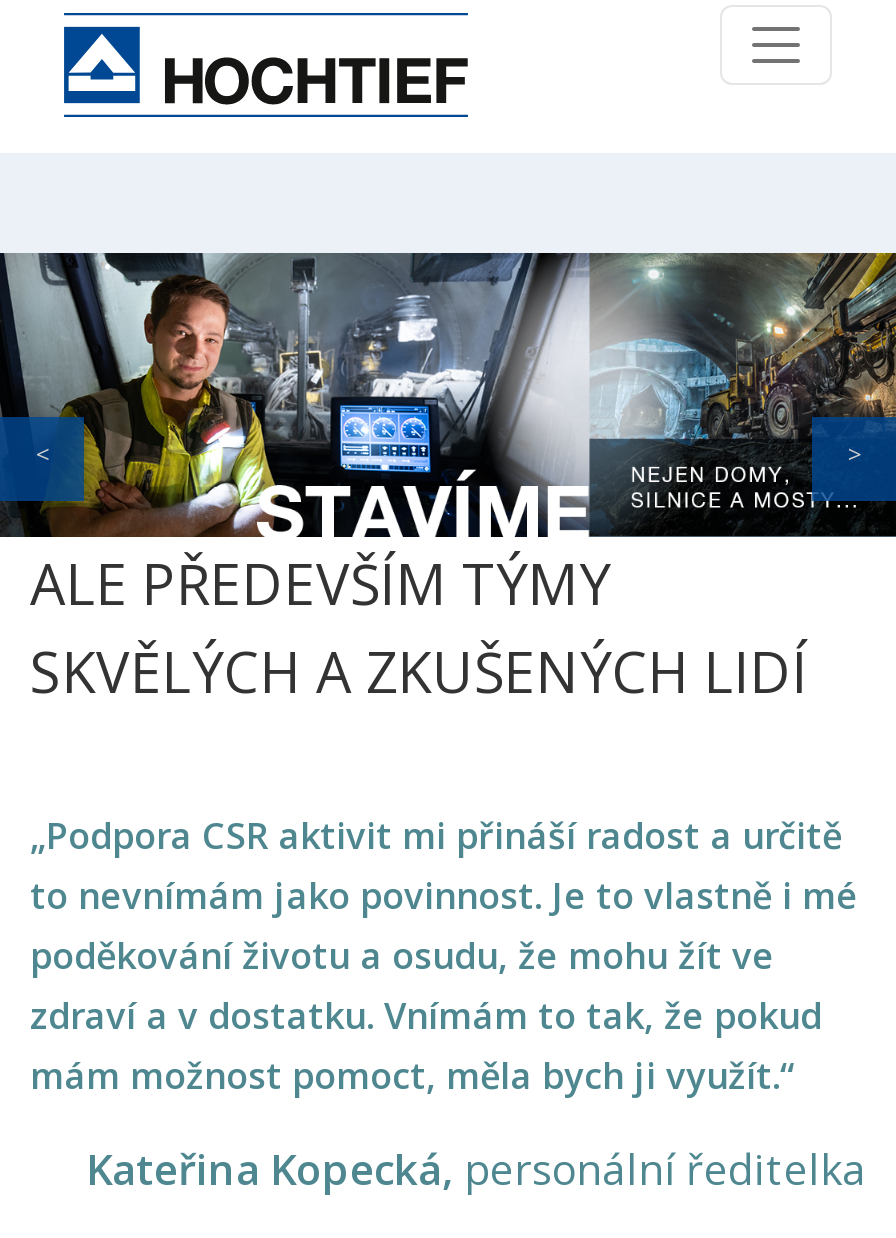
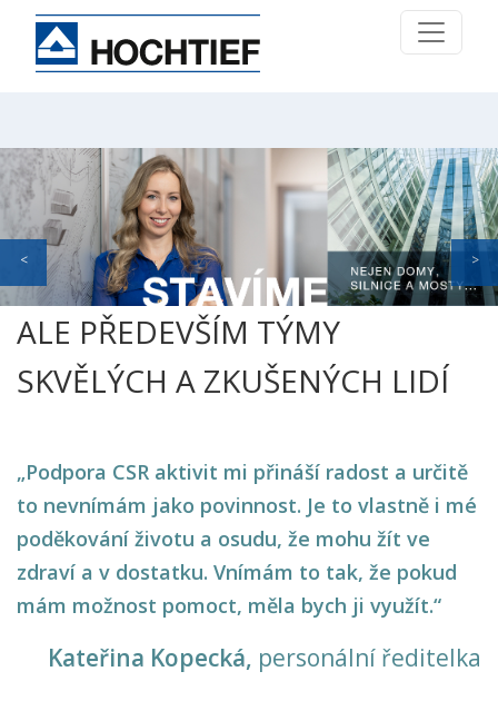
[6,251,890,539] [image] -> [3,148,495,307] [image]

